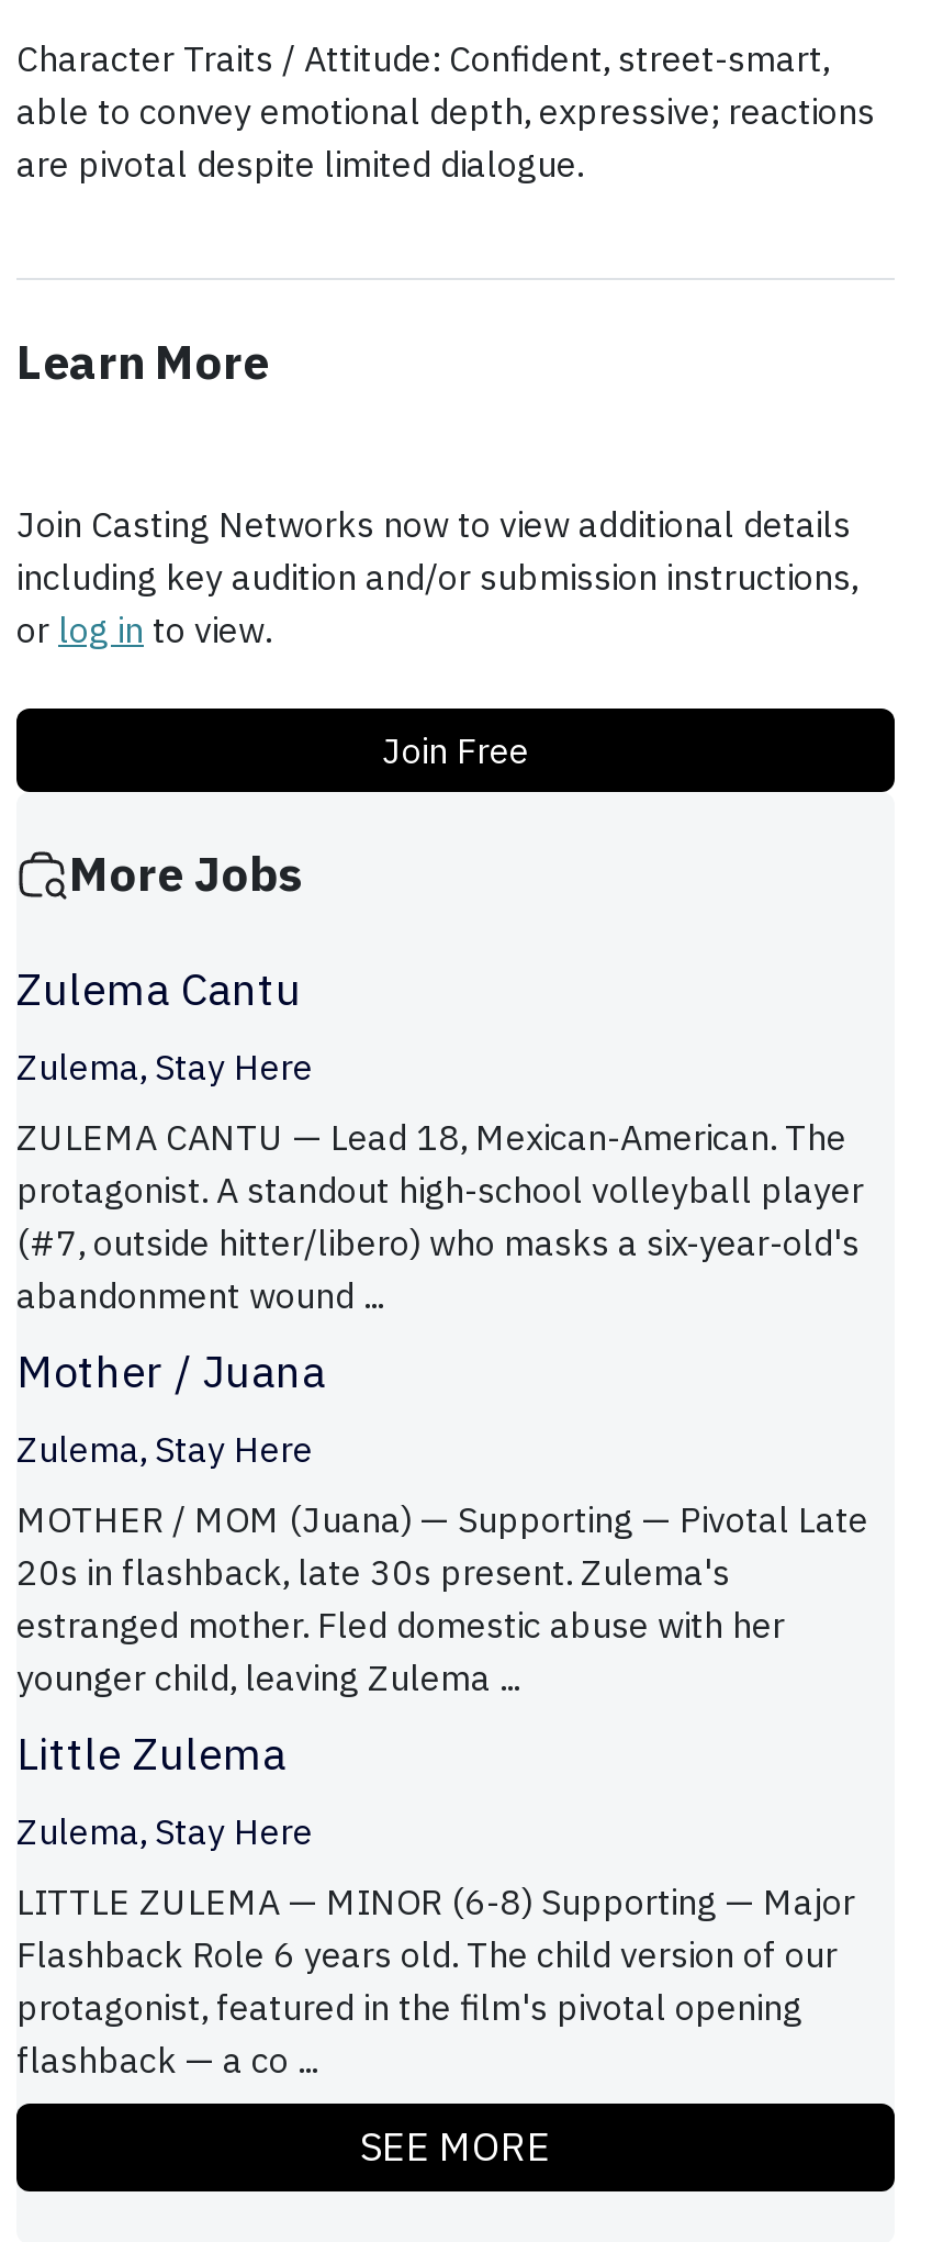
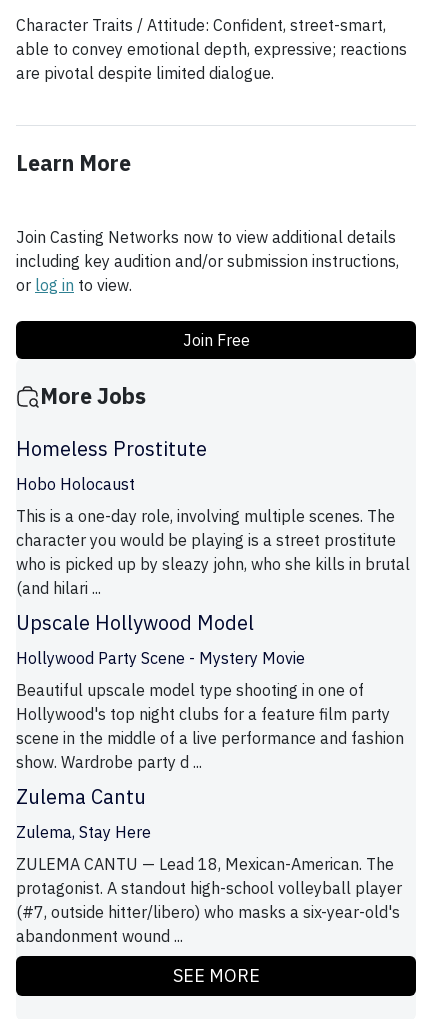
none -> [16,435,410,772] Homeless Prostitute | Hobo Holocaust | This is a one-day role, involving multiple scenes. The | character you would be playing is a street prostitute | who is picked up by sleazy john, who she kills in brutal | (and hilari ... | Upscale Hollywood Model | Hollywood Party Scene - Mystery Movie | Beautiful upscale model type shooting in one of | Hollywood's top night clubs for a feature film party | scene in the middle of a live performance and fashion | show. Wardrobe party d ...
moved [16,959,864,1318] -> [16,783,402,946]: Zulema Cantu | Zulema, Stay Here | ZULEMA CANTU — Lead 18, Mexican-American. The | protagonist. A standout high-school volleyball player | (#7, outside hitter/libero) who masks a six-year-old's | abandonment wound ...
[16,1342,868,2082] Mother / Juana | Zulema, Stay Here | MOTHER / MOM (Juana) — Supporting — Pivotal Late | 20s in flashback, late 30s present. Zulema's | estranged mother. Fled domestic abuse with her | younger child, leaving Zulema ... | Little Zulema | Zulema, Stay Here | LITTLE ZULEMA — MINOR (6-8) Supporting — Major | Flashback Role 6 years old. The child version of our | protagonist, featured in the film's pivotal opening | flashback — a co ... -> none

